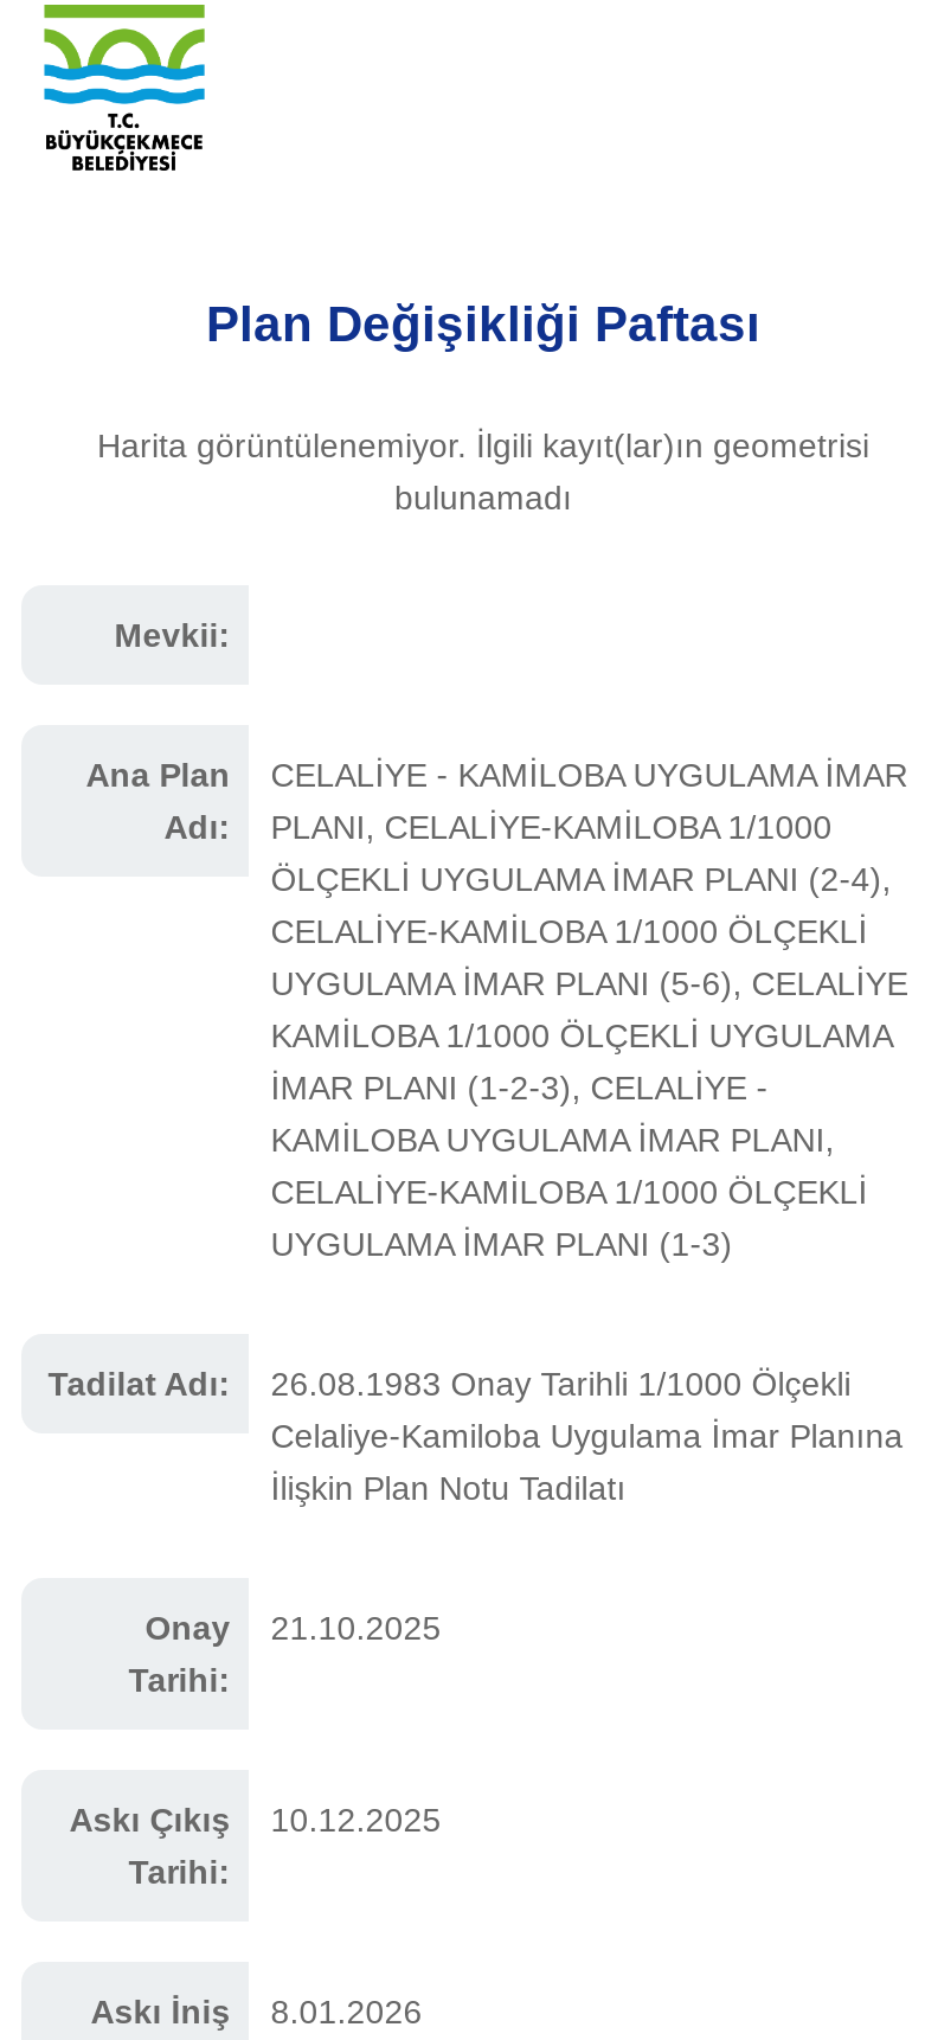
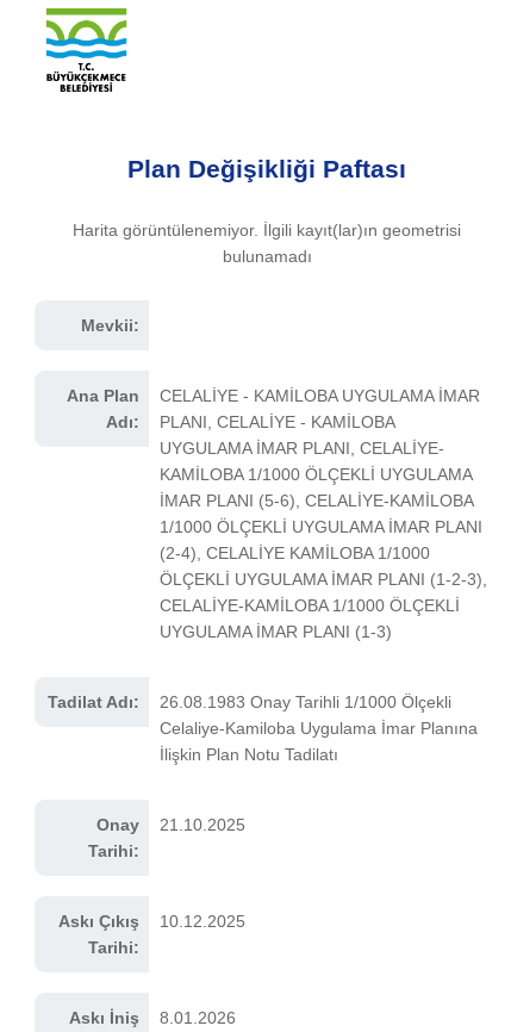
[271,808,908,1002] PLANI, CELALİYE-KAMİLOBA 1/1000 | ÖLÇEKLİ UYGULAMA İMAR PLANI (2-4), | CELALİYE-KAMİLOBA 1/1000 ÖLÇEKLİ | UYGULAMA İMAR PLANI (5-6), CELALİYE -> [160,412,445,458] PLANI, CELALİYE - KAMİLOBA | UYGULAMA İMAR PLANI, CELALİYE-
moved [271,1016,891,1054] -> [160,465,472,484]: KAMİLOBA 1/1000 ÖLÇEKLİ UYGULAMA
[271,1069,834,1159] İMAR PLANI (1-2-3), CELALİYE - | KAMİLOBA UYGULAMA İMAR PLANI, -> [160,491,487,589] İMAR PLANI (5-6), CELALİYE-KAMİLOBA | 1/1000 ÖLÇEKLİ UYGULAMA İMAR PLANI | (2-4), CELALİYE KAMİLOBA 1/1000 | ÖLÇEKLİ UYGULAMA İMAR PLANI (1-2-3),

